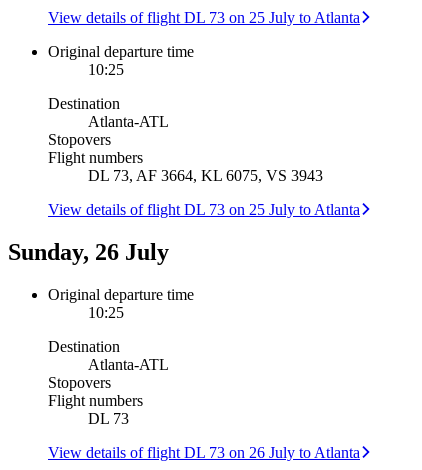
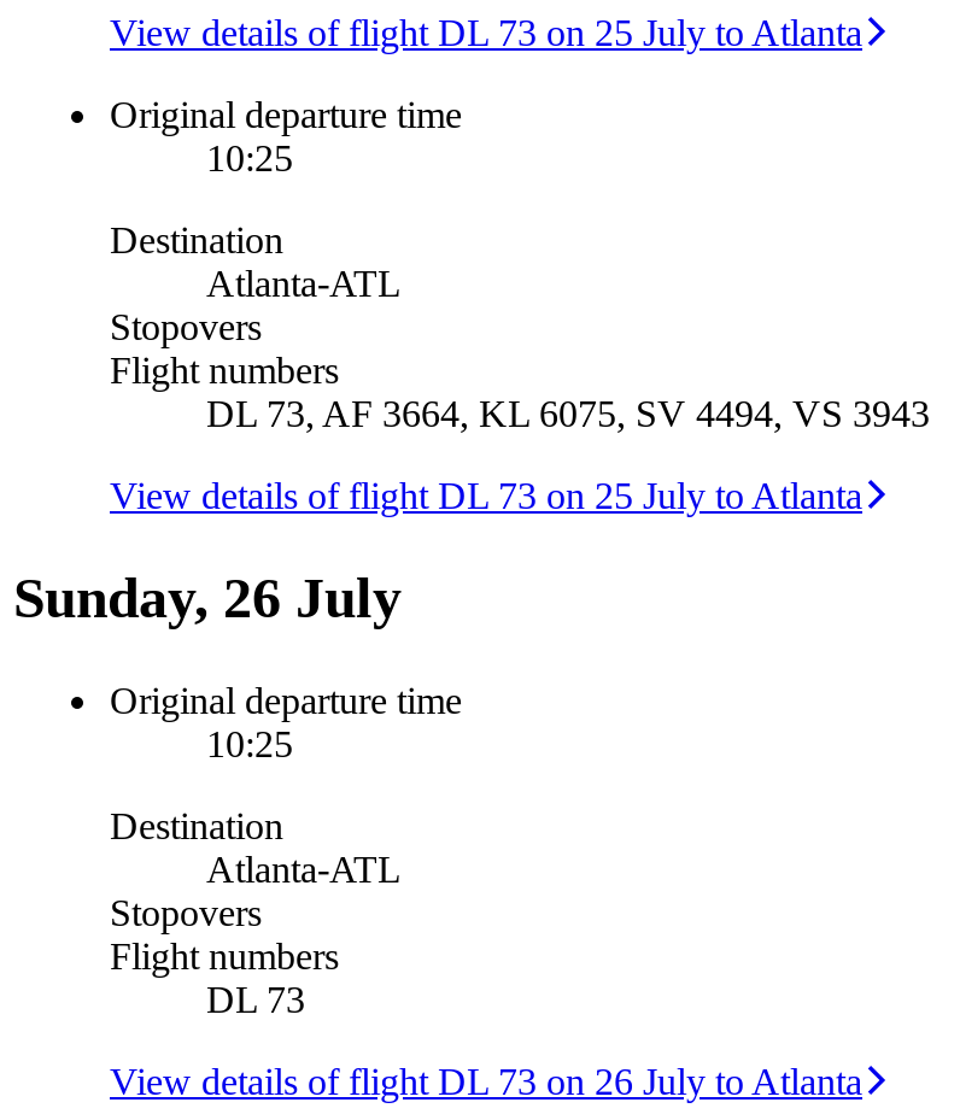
[88,167,323,184] DL 73, AF 3664, KL 6075, VS 3943 -> [206,394,930,435] DL 73, AF 3664, KL 6075, SV 4494, VS 3943

